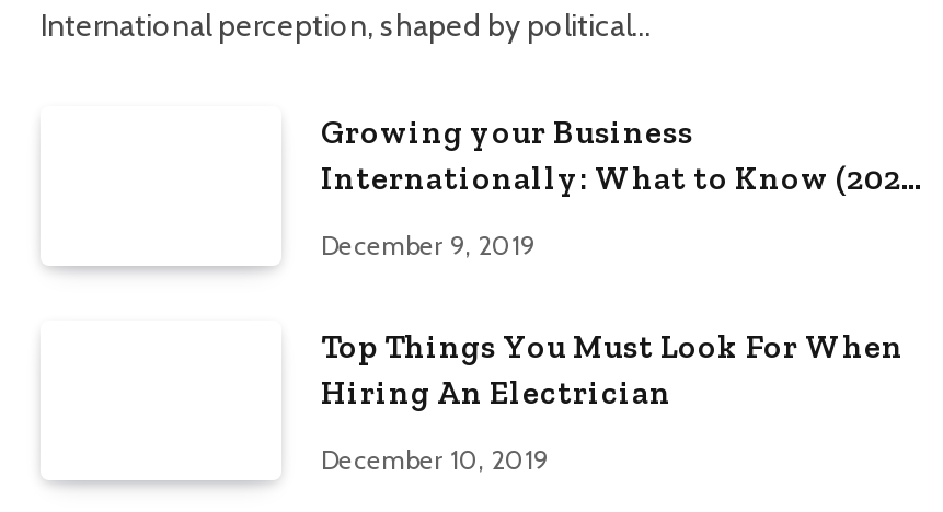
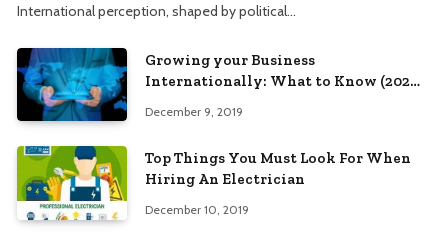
none -> [16,47,128,122] [image]
none -> [16,145,128,221] [image]

